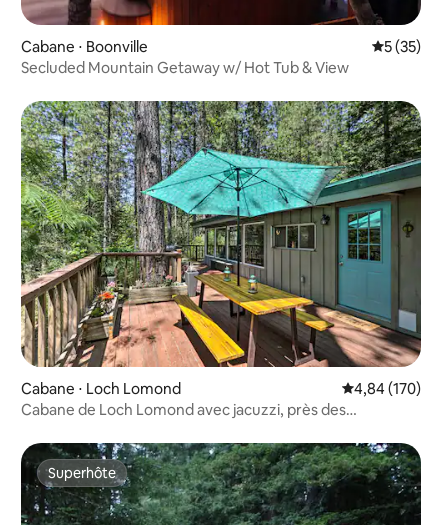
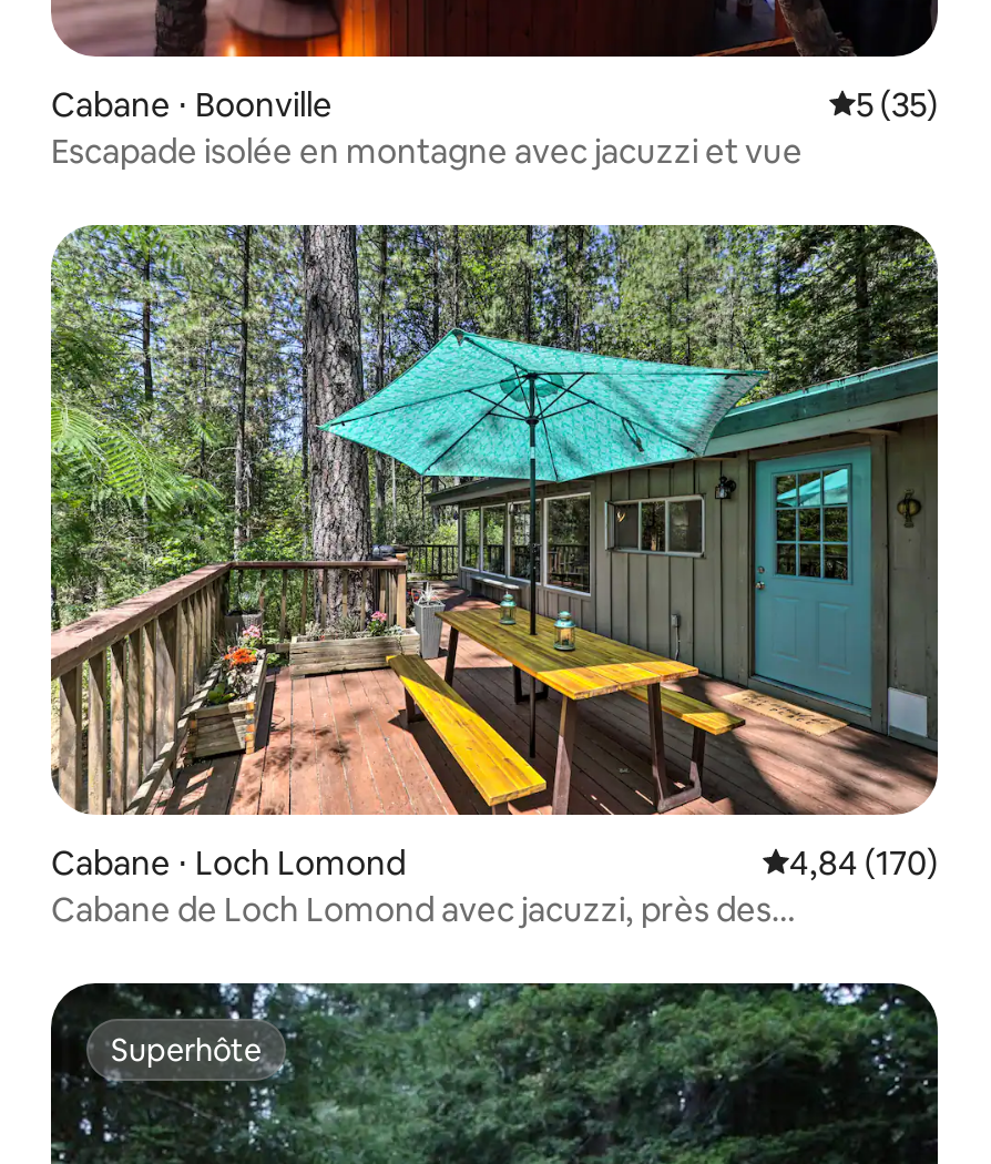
[21,58,349,77] Secluded Mountain Getaway w/ Hot Tub & View -> [51,129,803,172] Escapade isolée en montagne avec jacuzzi et vue

